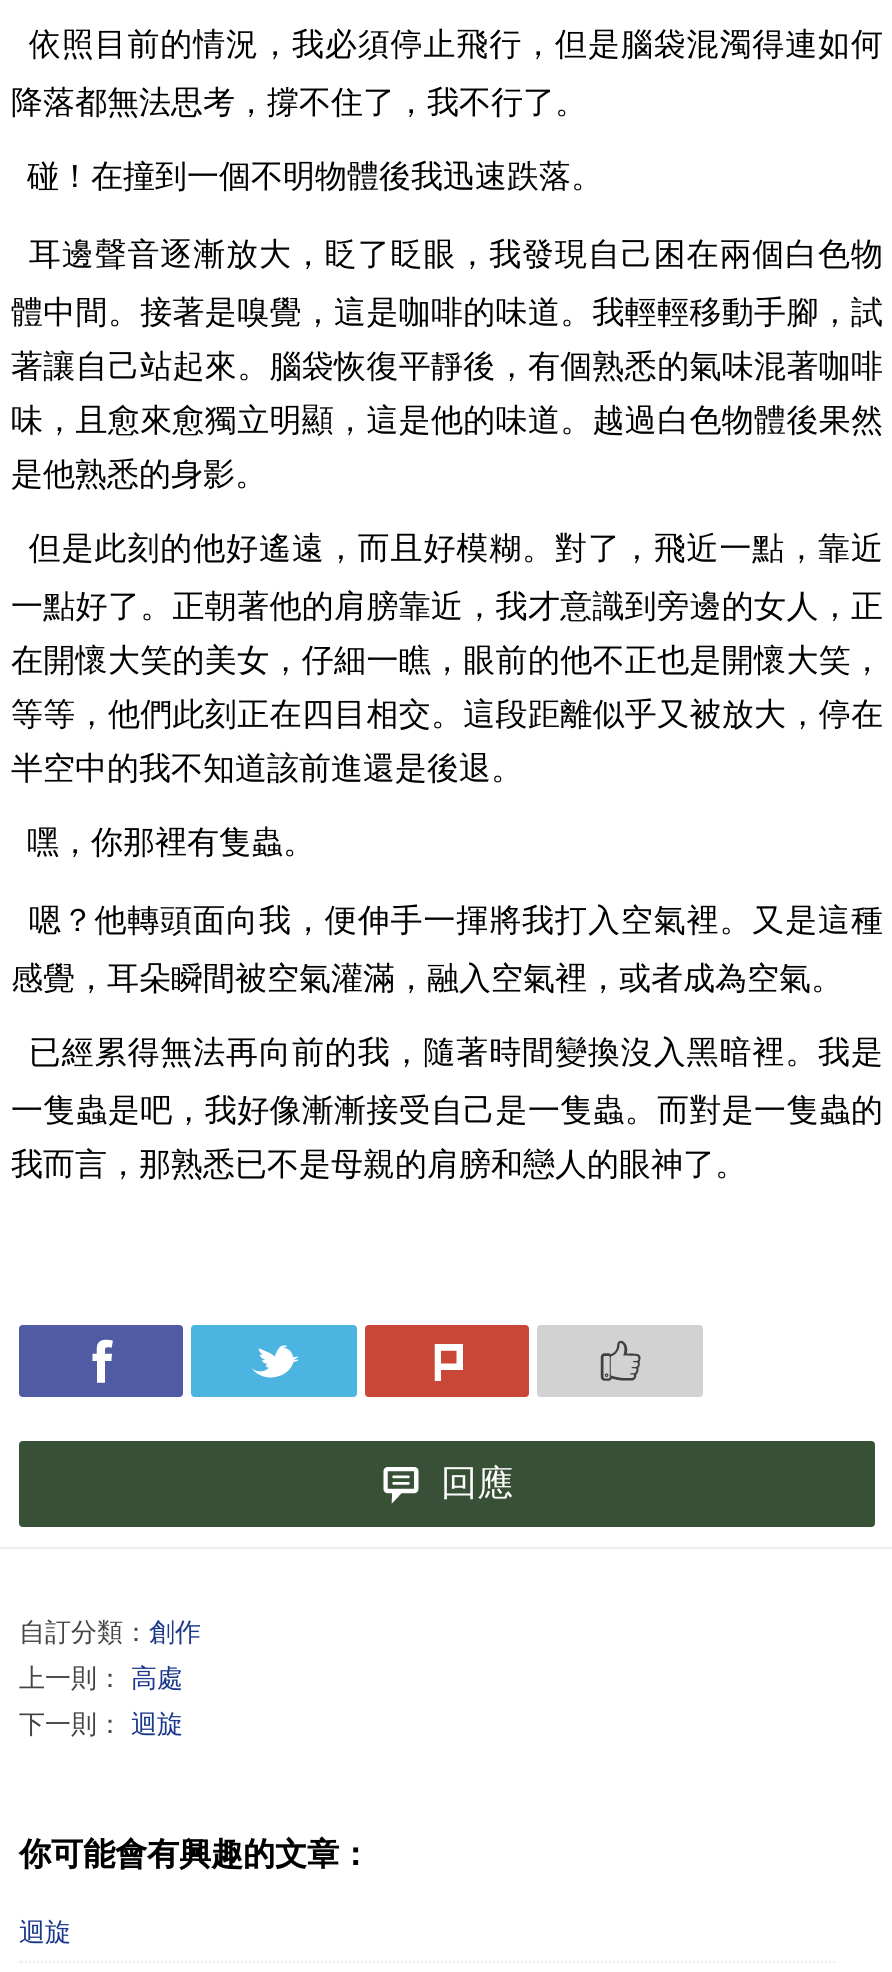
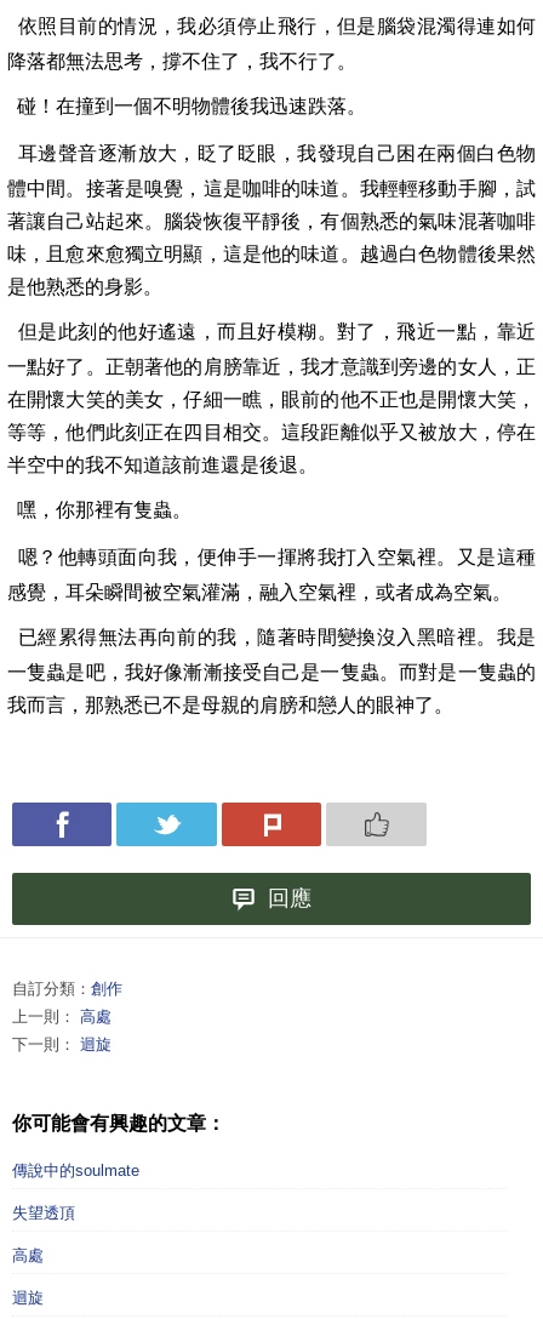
none -> [12,1161,139,1264] 傳說中的soulmate | 失望透頂 | 高處

